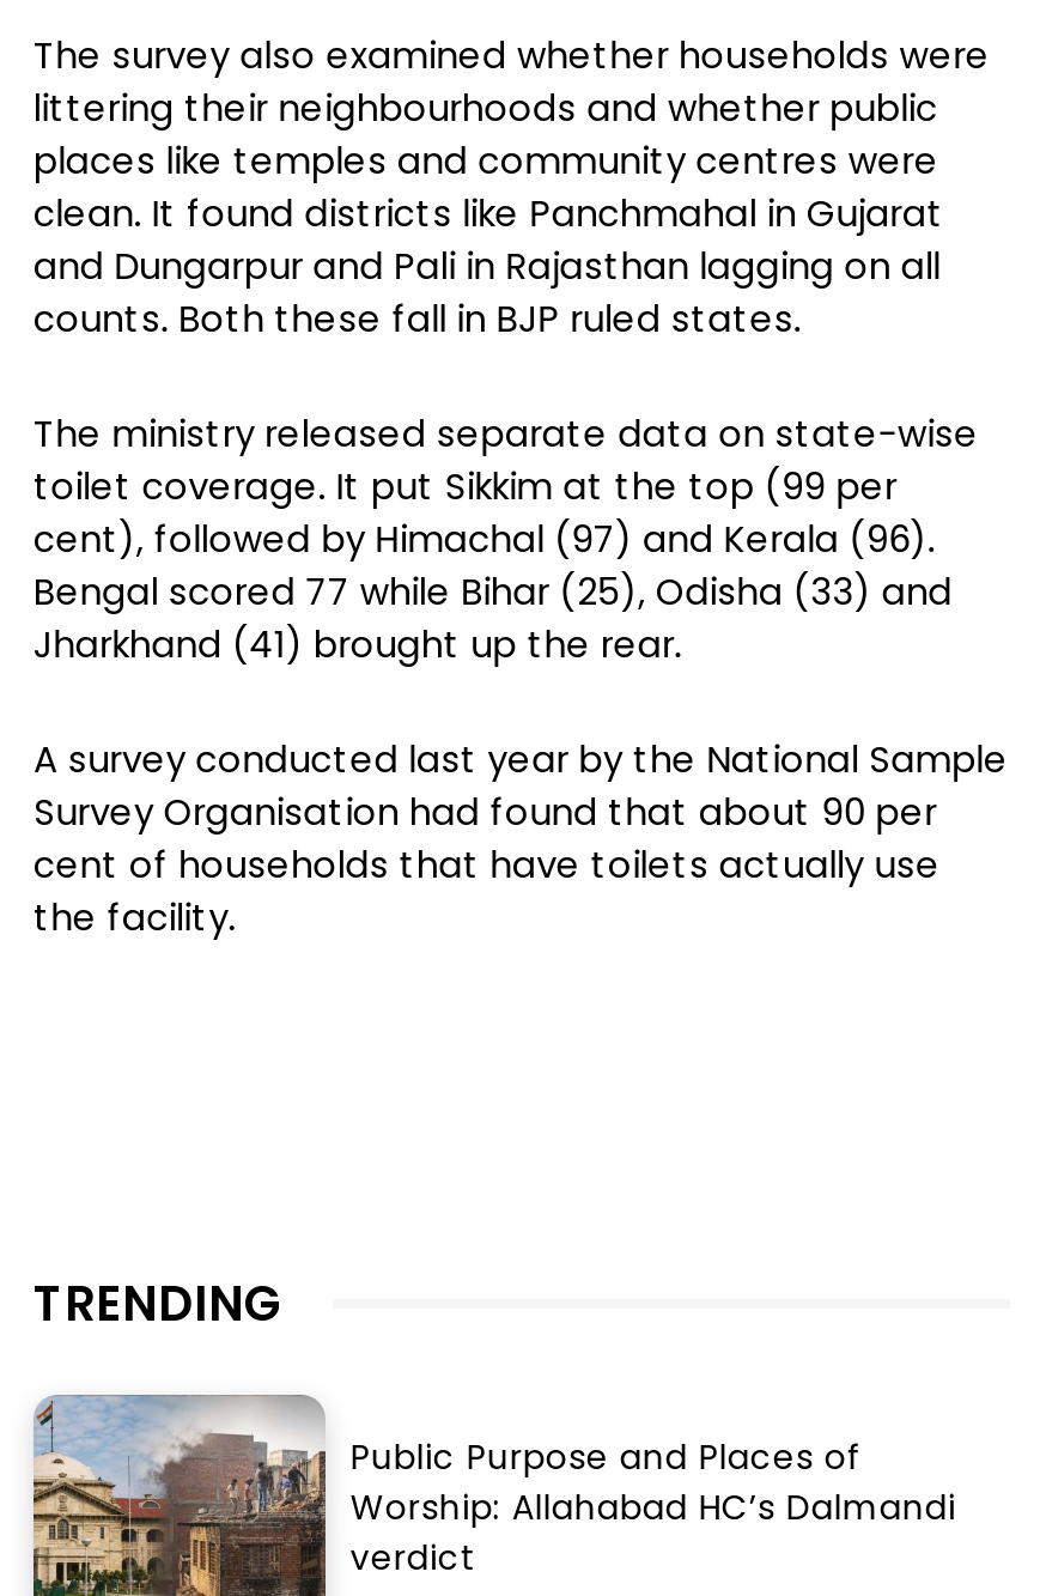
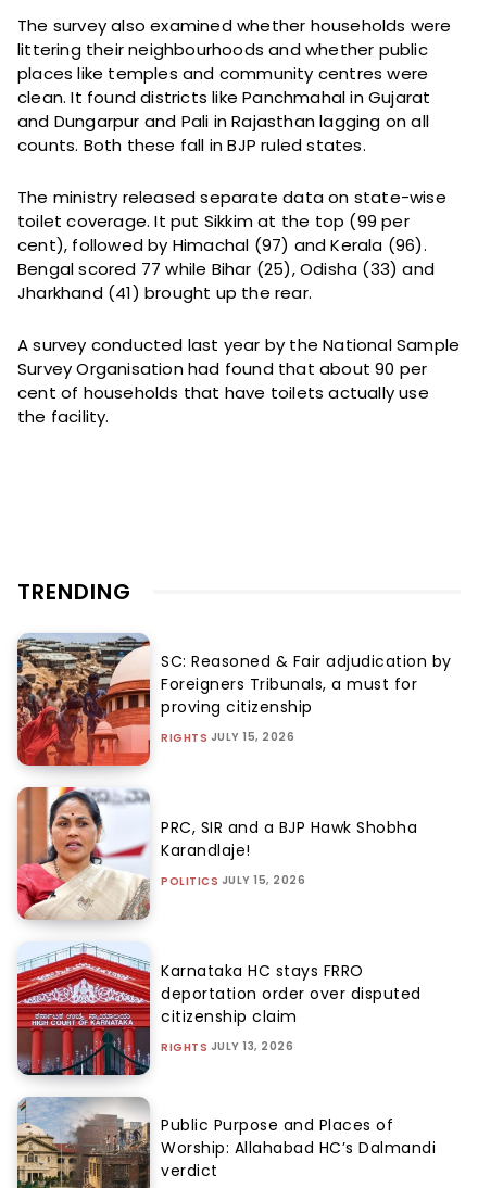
none -> [16,633,452,773] [image] | SC: Reasoned & Fair adjudication by | Foreigners Tribunals, a must for | proving citizenship | RIGHTS JULY 15, 2026
none -> [16,786,418,927] [image] | PRC, SIR and a BJP Hawk Shobha | Karandlaje! | POLITICS JULY 15, 2026
none -> [16,941,421,1083] [image] | Karnataka HC stays FRRO | deportation order over disputed | citizenship claim | RIGHTS JULY 13, 2026

